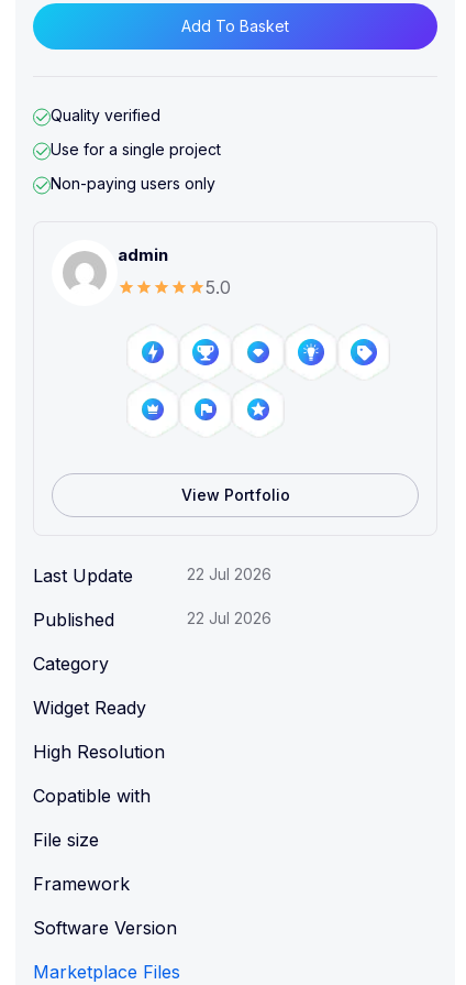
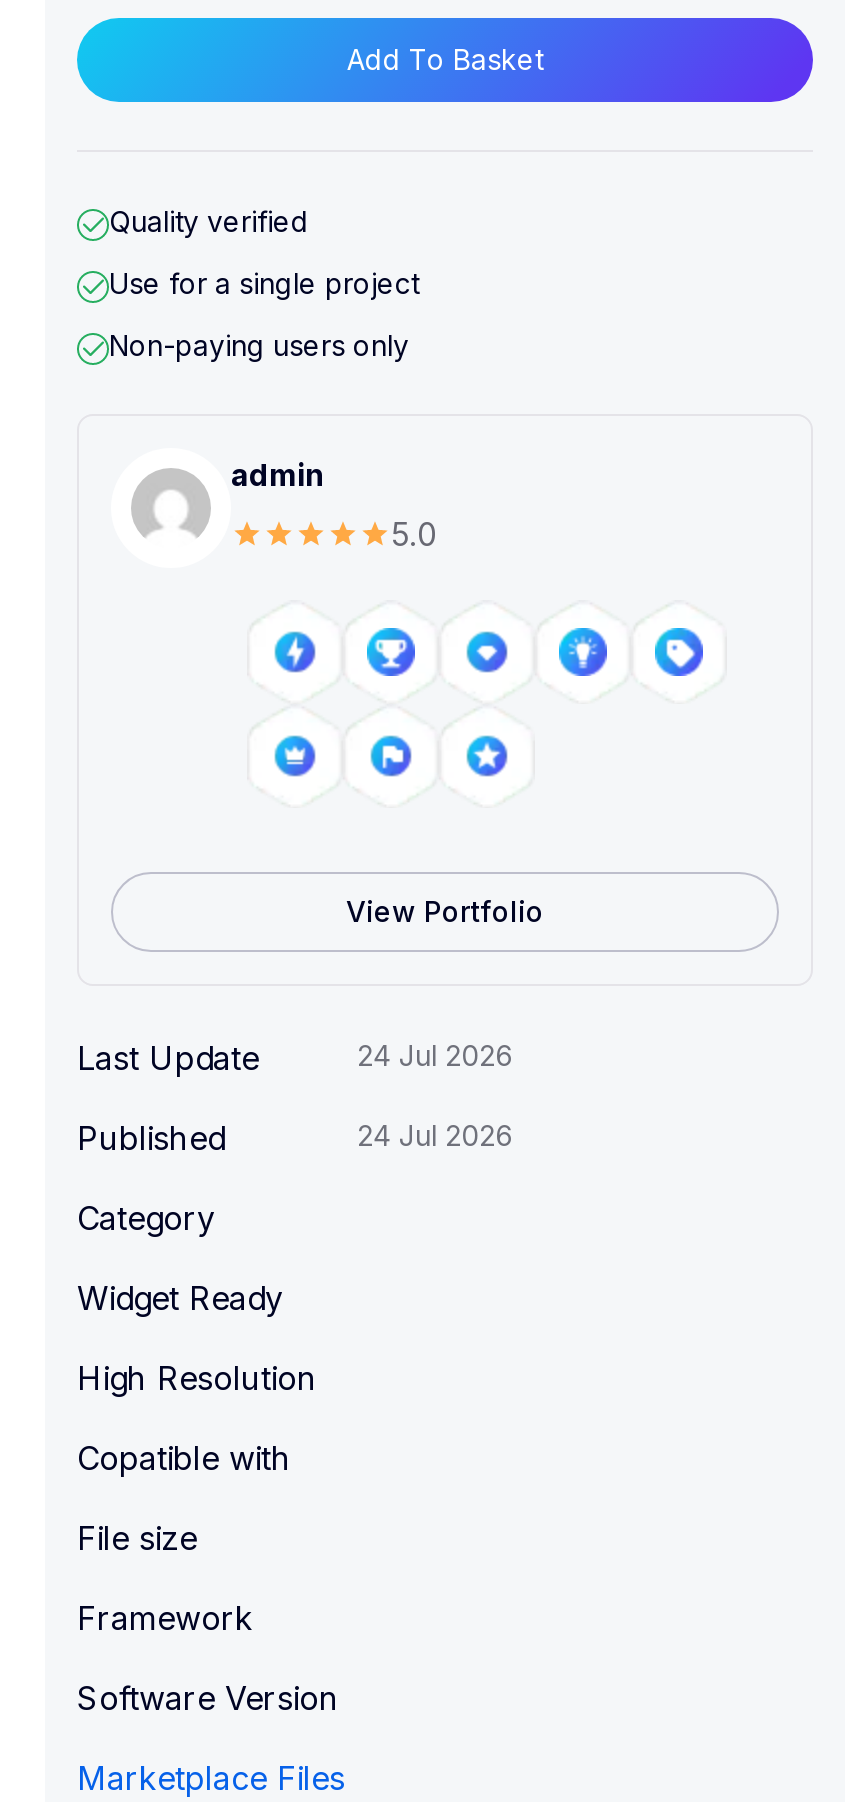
[187,565,271,583] 22 Jul 2026 -> [357,1038,513,1072] 24 Jul 2026
[187,609,271,627] 22 Jul 2026 -> [357,1118,513,1152] 24 Jul 2026

